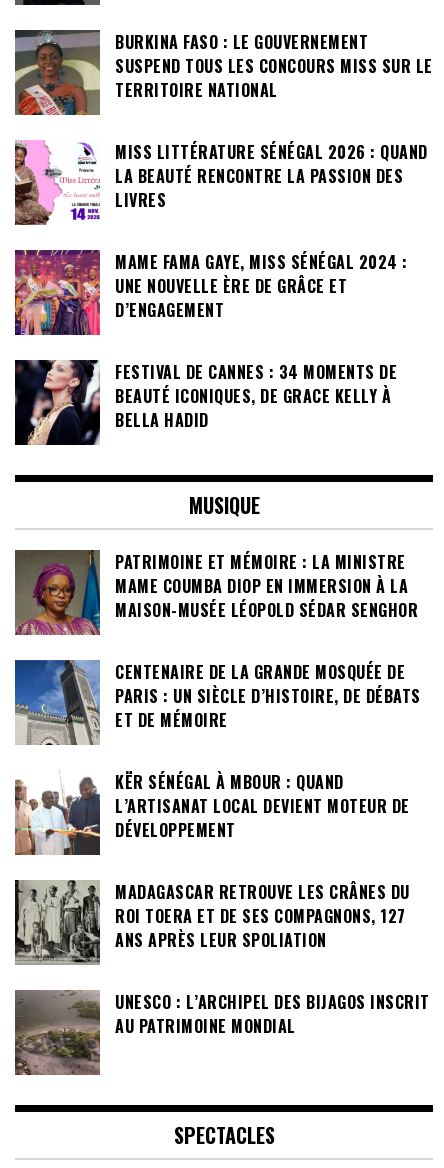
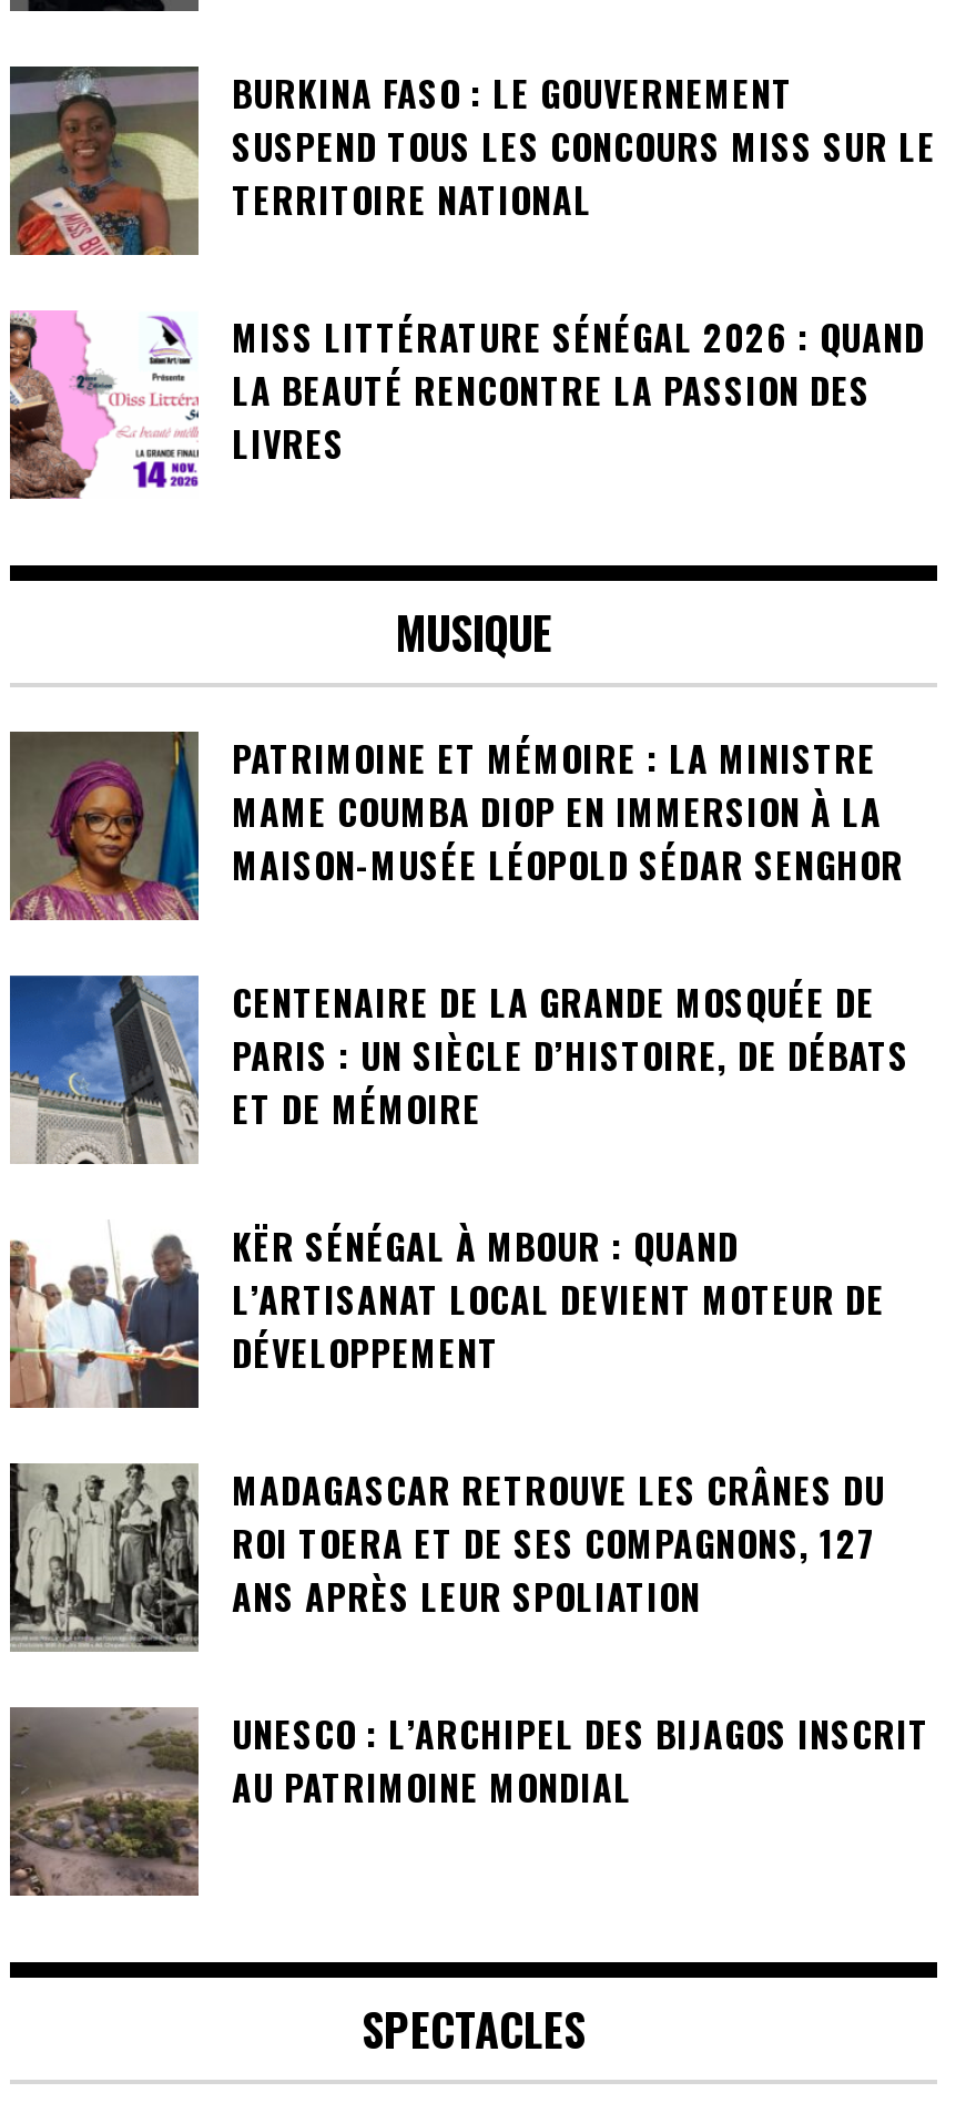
[14,250,407,432] [image] | MAME FAMA GAYE, MISS SÉNÉGAL 2024 : | UNE NOUVELLE ÈRE DE GRÂCE ET | D’ENGAGEMENT | FESTIVAL DE CANNES : 34 MOMENTS DE | BEAUTÉ ICONIQUES, DE GRACE KELLY À | BELLA HADID -> none
[14,359,101,446] [image] -> none

